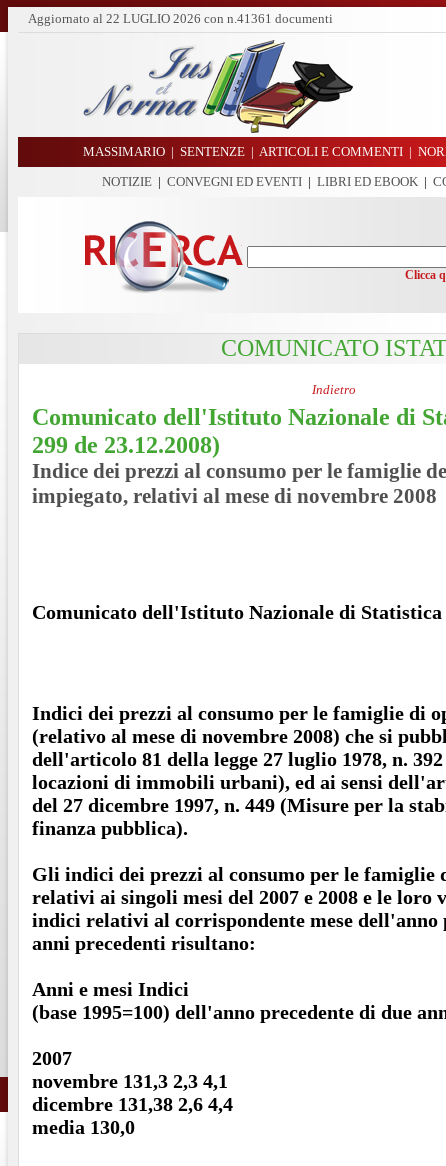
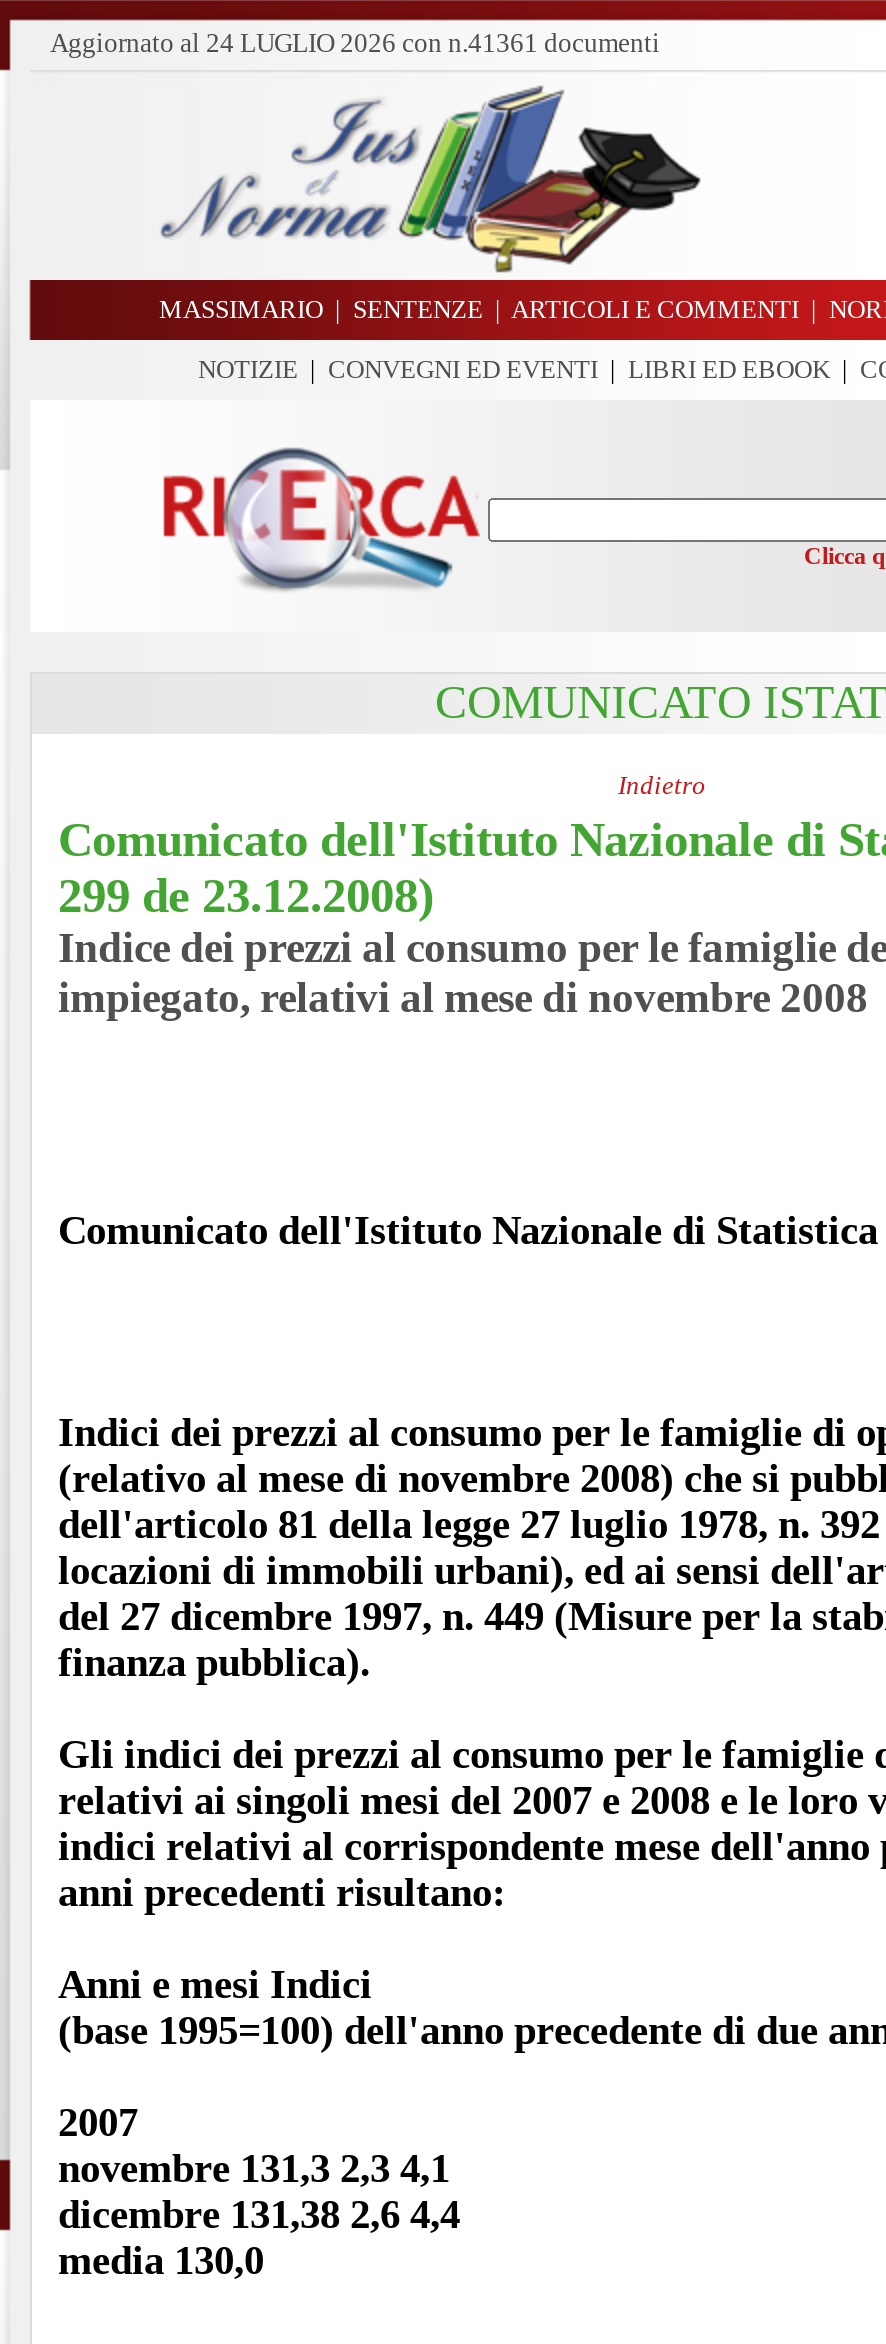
[28,11,333,26] Aggiornato al 22 LUGLIO 2026 con n.41361 documenti -> [50,28,660,58] Aggiornato al 24 LUGLIO 2026 con n.41361 documenti

